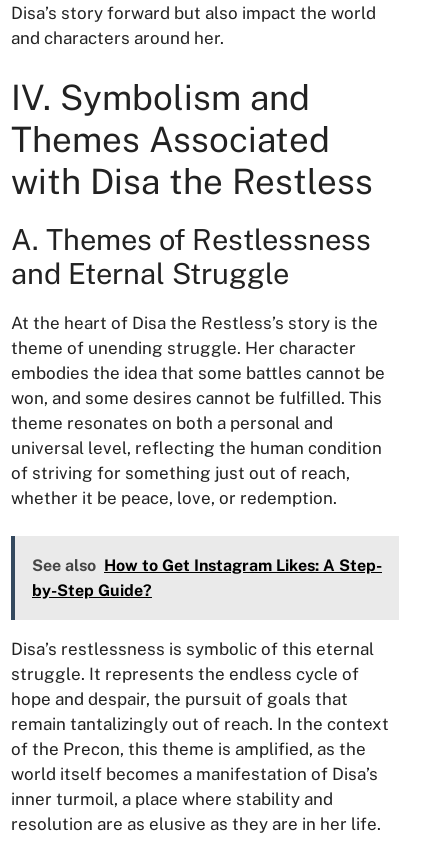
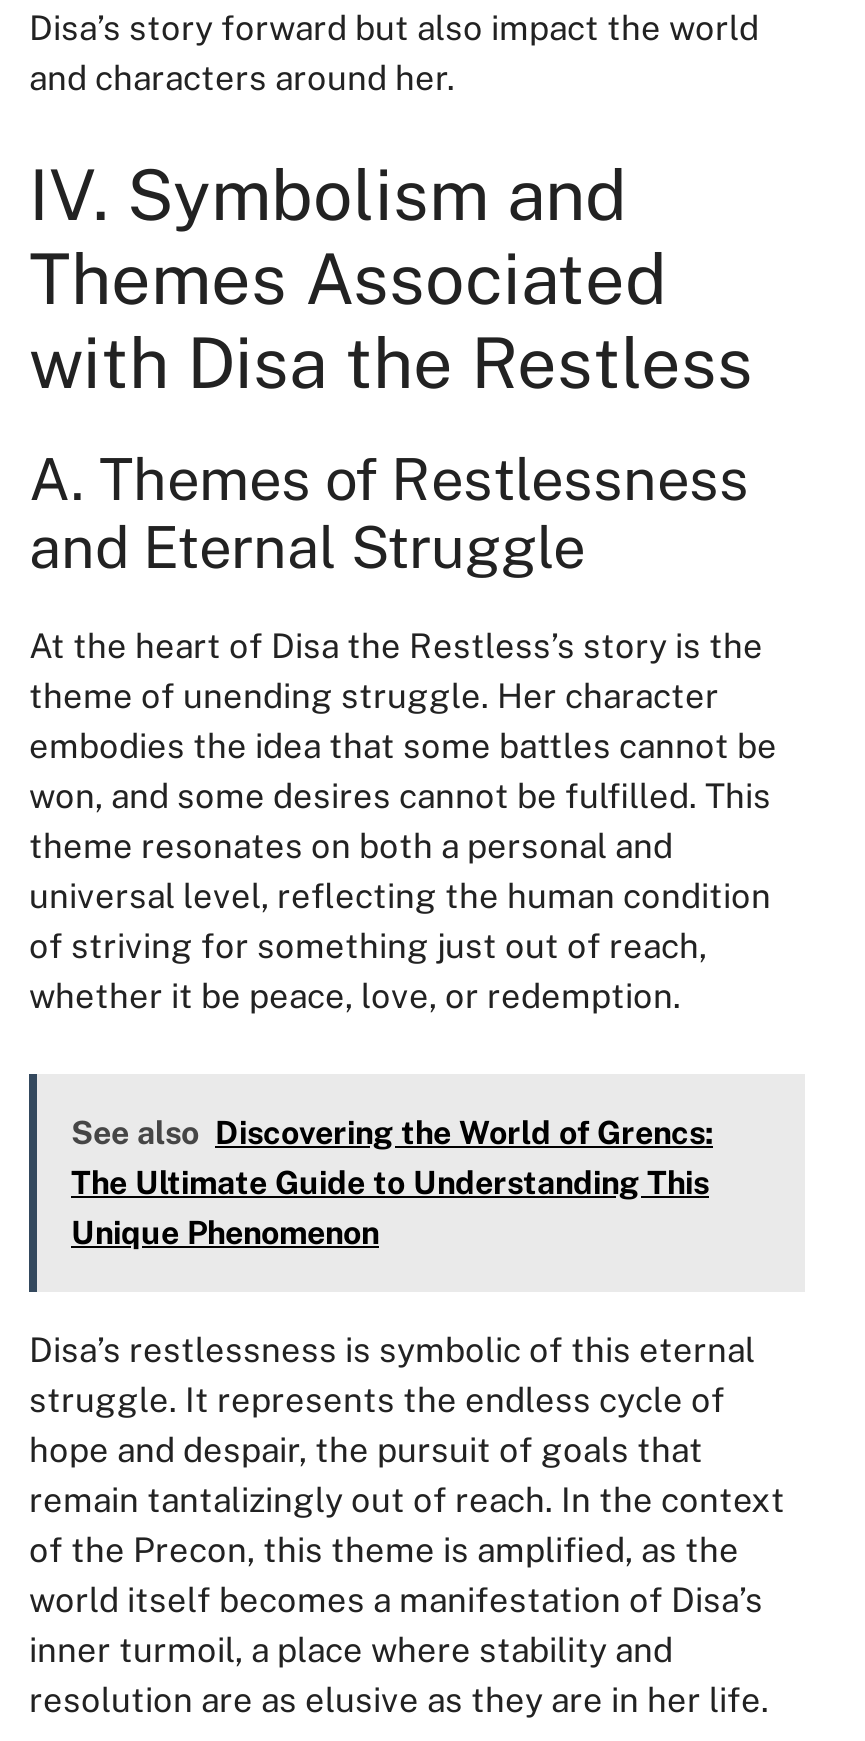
[32,556,382,600] See also How to Get Instagram Likes: A Step- | by-Step Guide? -> [71,1113,713,1251] See also Discovering the World of Grencs: | The Ultimate Guide to Understanding This | Unique Phenomenon

